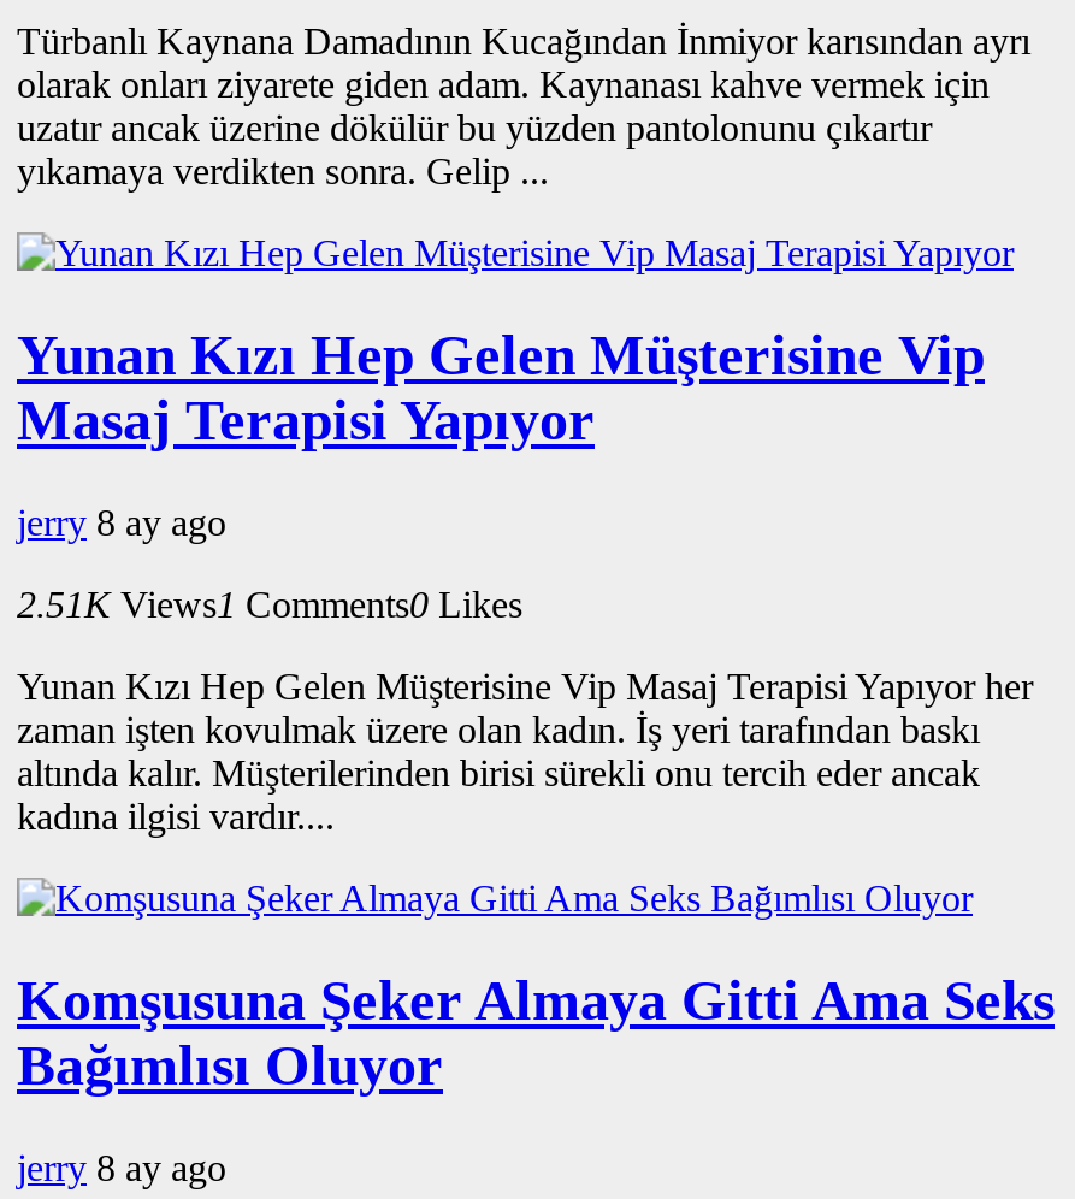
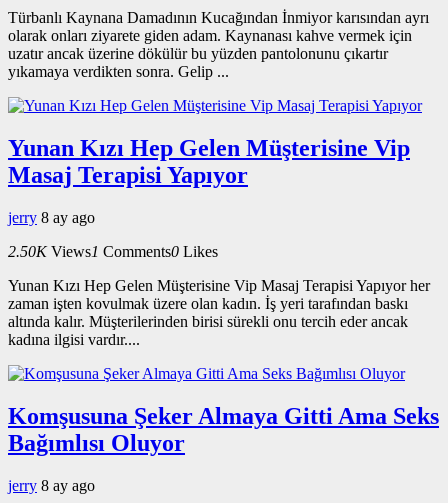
[17,584,522,625] 2.51K Views1 Comments0 Likes -> [8,243,218,260] 2.50K Views1 Comments0 Likes

